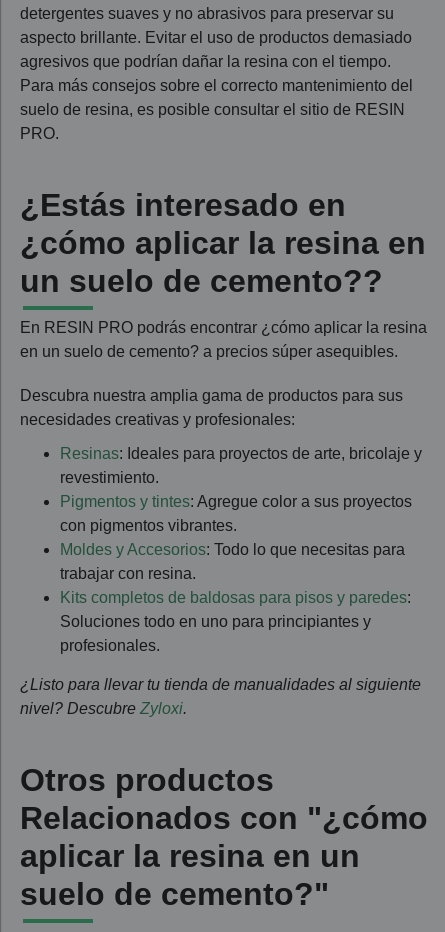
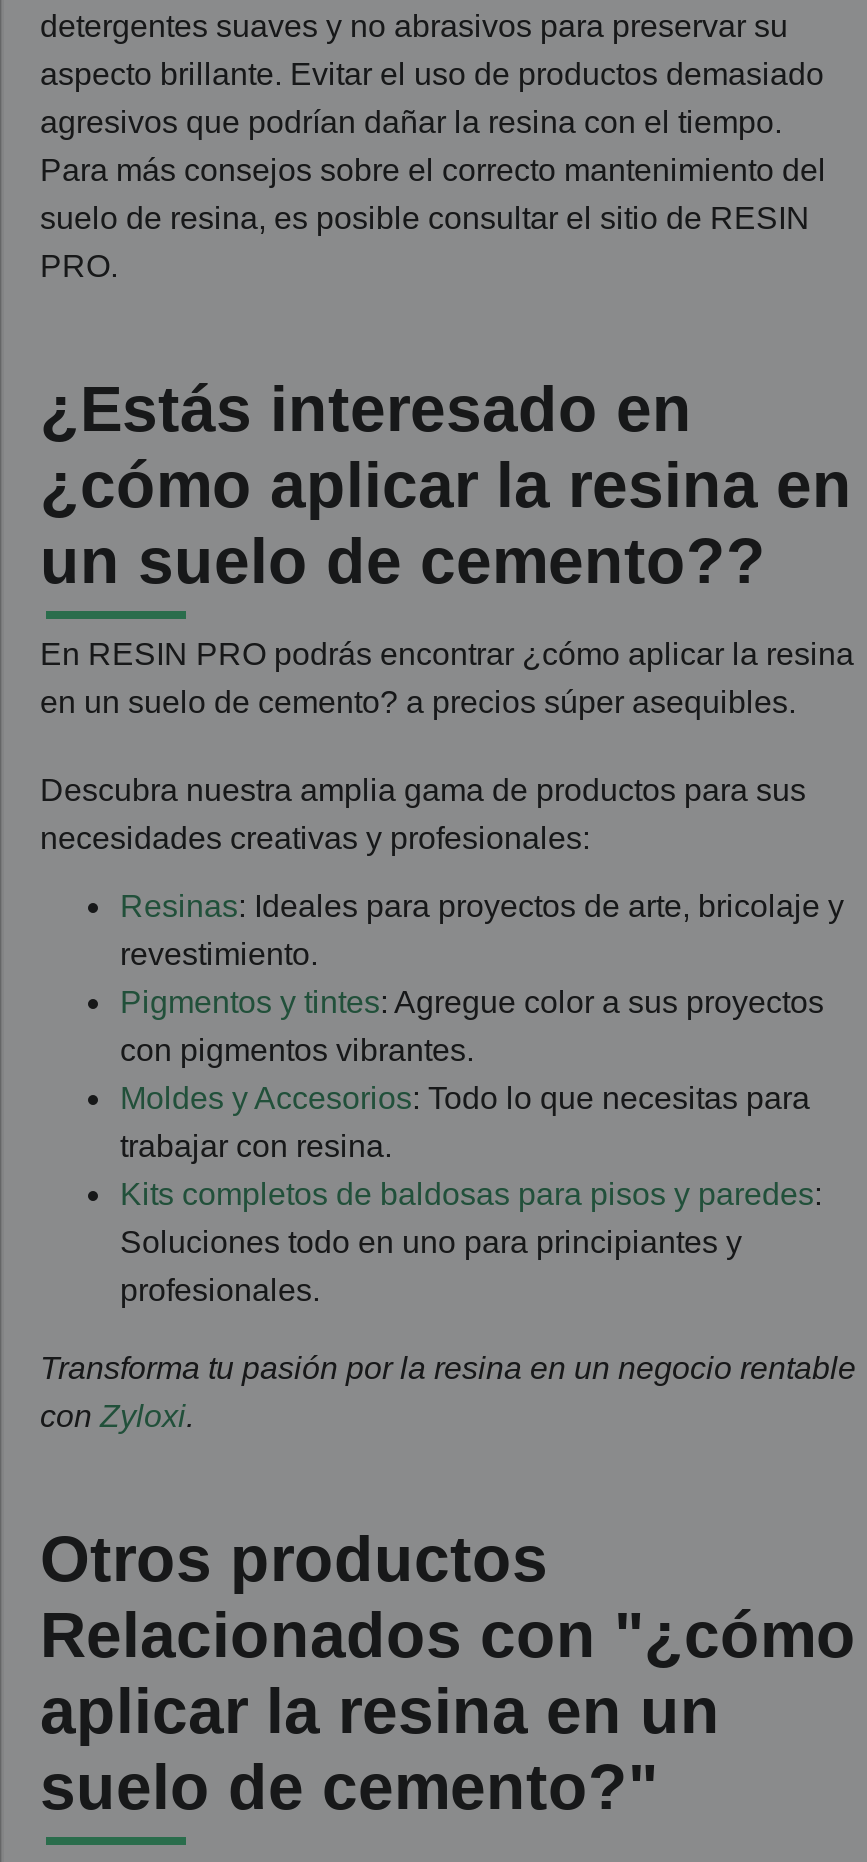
[20,676,421,717] ¿Listo para llevar tu tienda de manualidades al siguiente | nivel? Descubre Zyloxi. -> [40,1351,856,1433] Transforma tu pasión por la resina en un negocio rentable | con Zyloxi.

